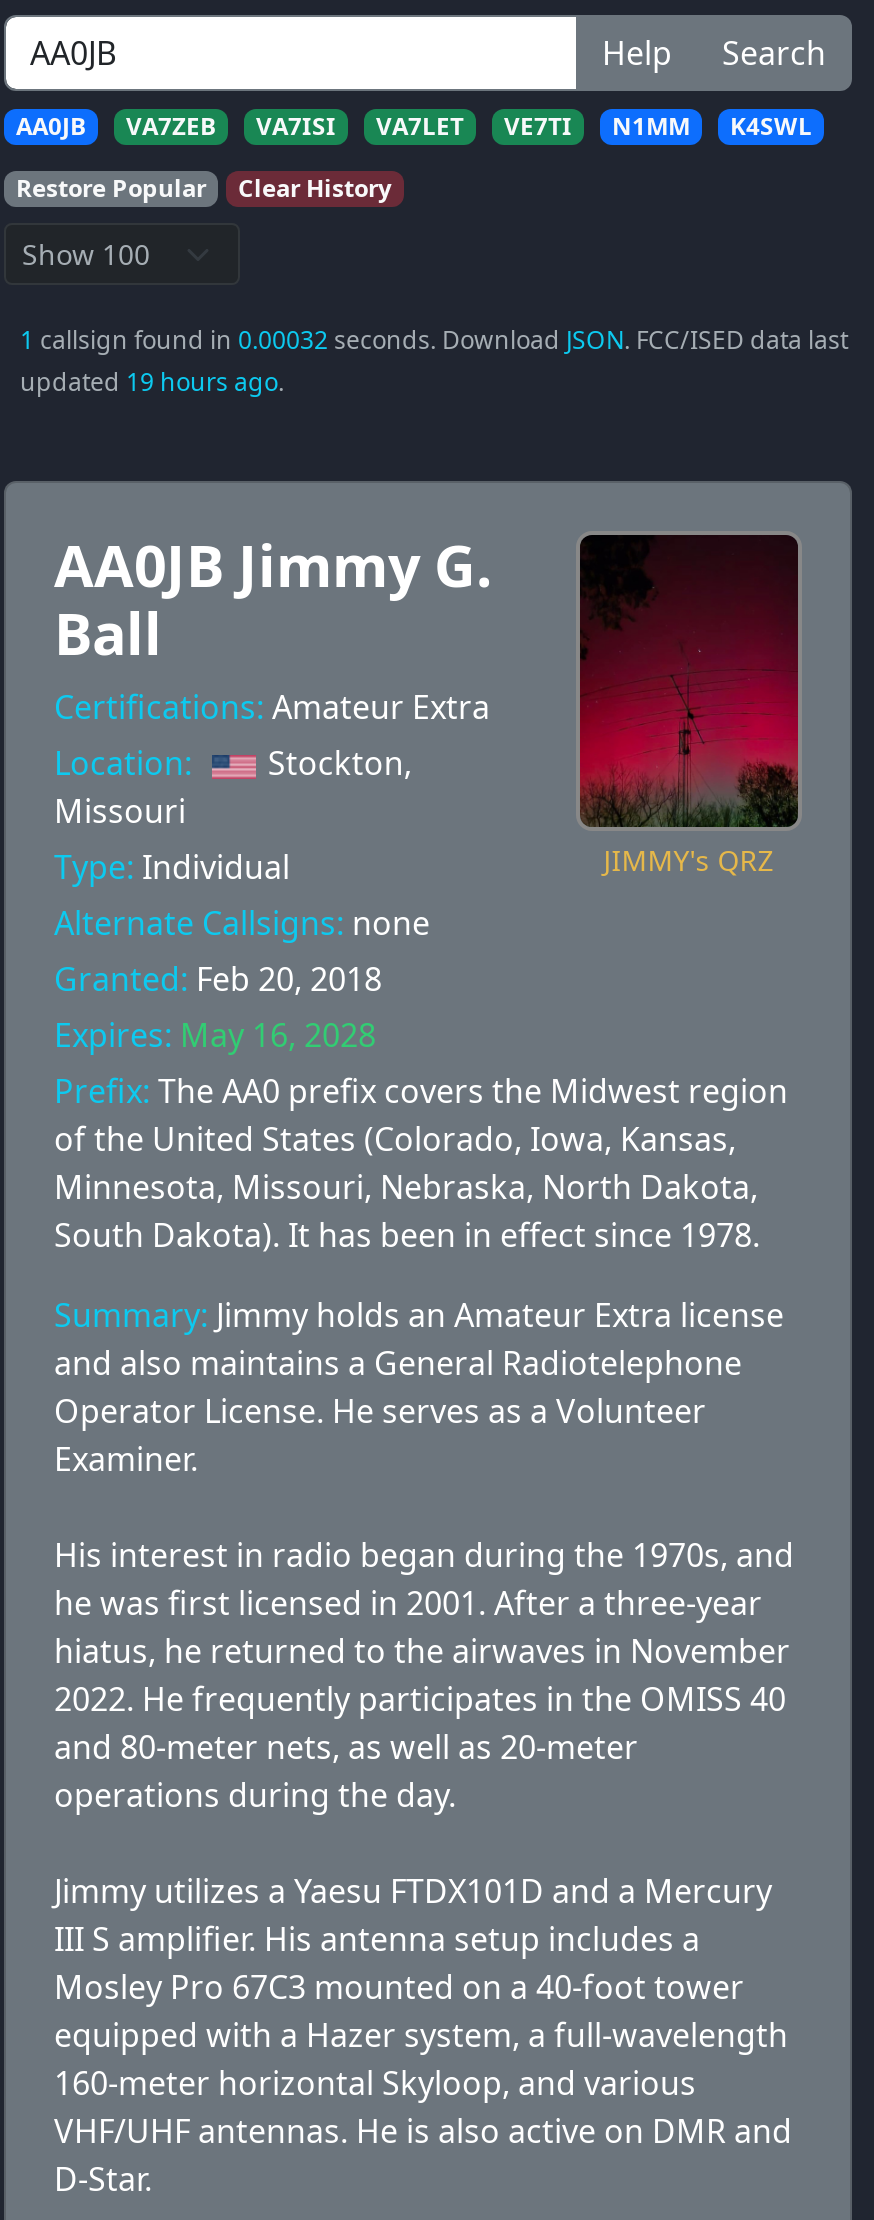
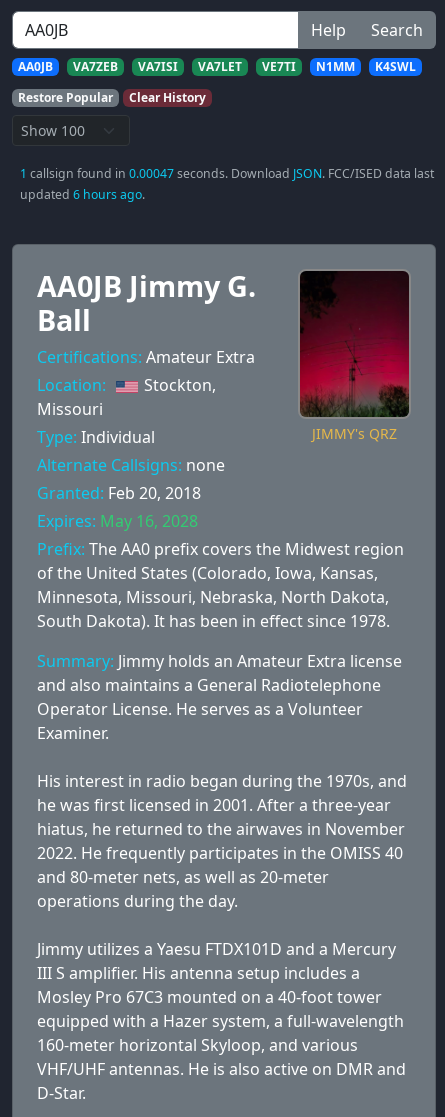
[20,323,848,357] 1 callsign found in 0.00032 seconds. Download JSON. FCC/ISED data last -> [20,165,434,182] 1 callsign found in 0.00047 seconds. Download JSON. FCC/ISED data last
[20,365,284,399] updated 19 hours ago. -> [20,186,145,203] updated 6 hours ago.

